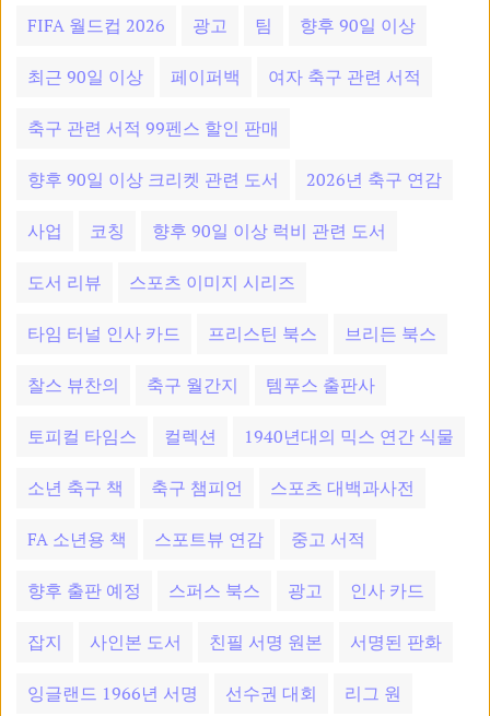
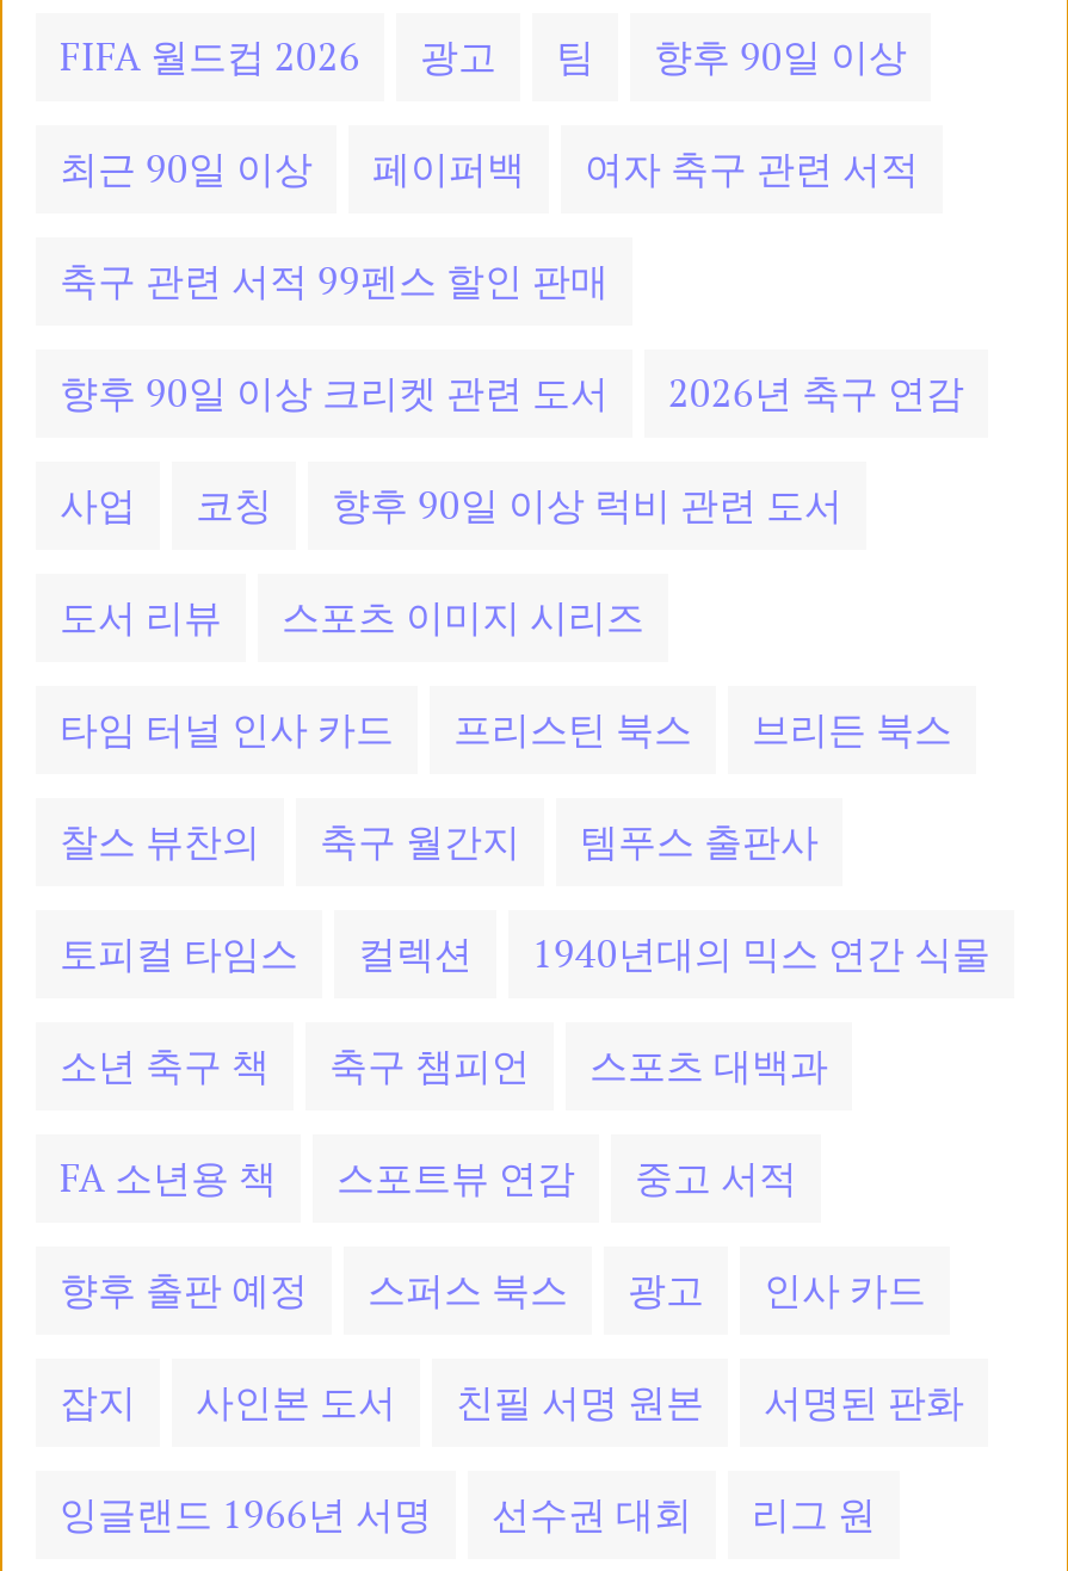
[270,475,415,499] 스포츠 대백과사전 -> [589,1039,828,1091] 스포츠 대백과

